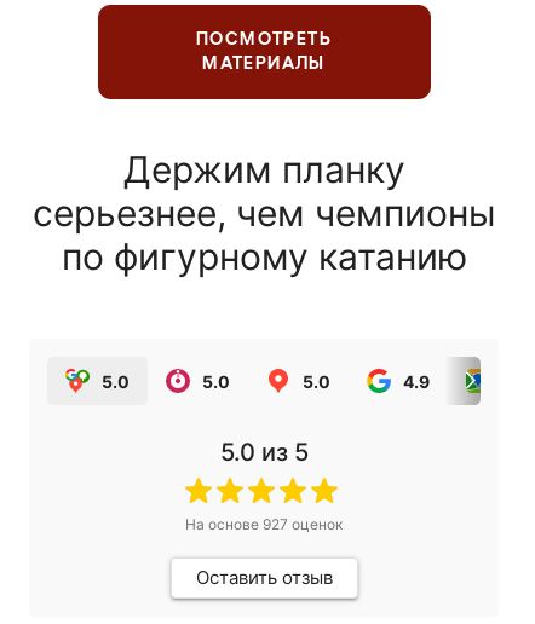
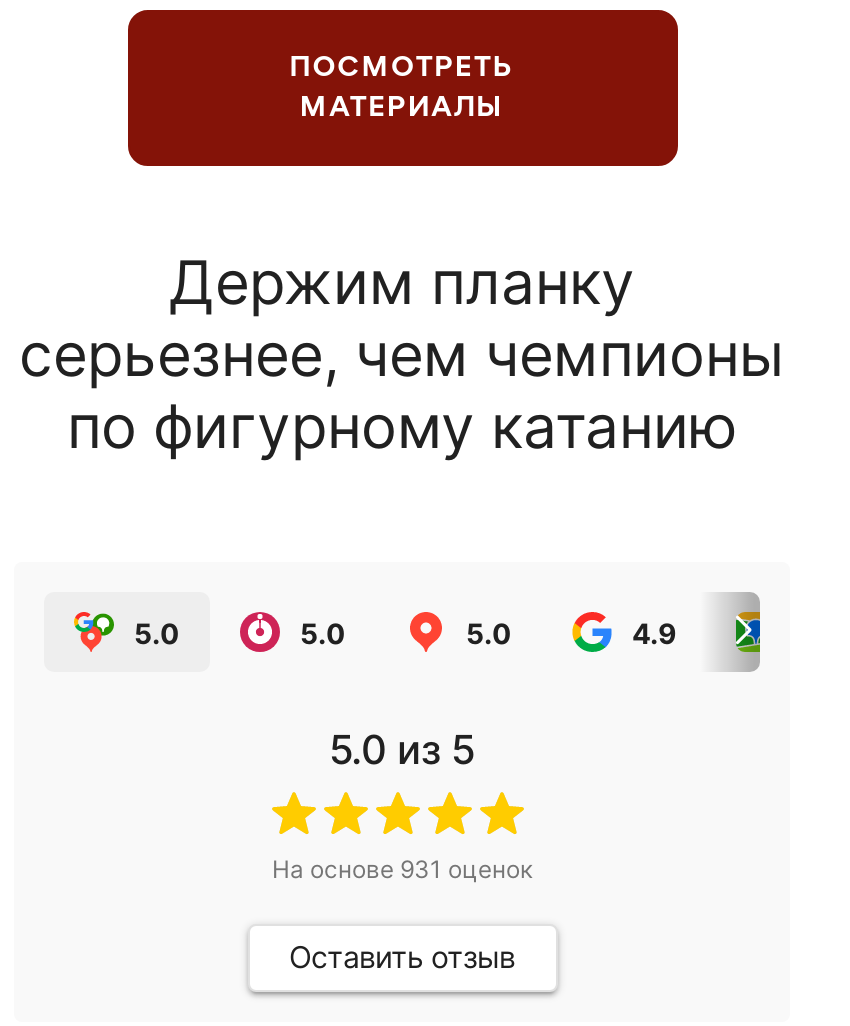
[185,515,343,533] На основе 927 оценок -> [272,854,532,884] На основе 931 оценок

